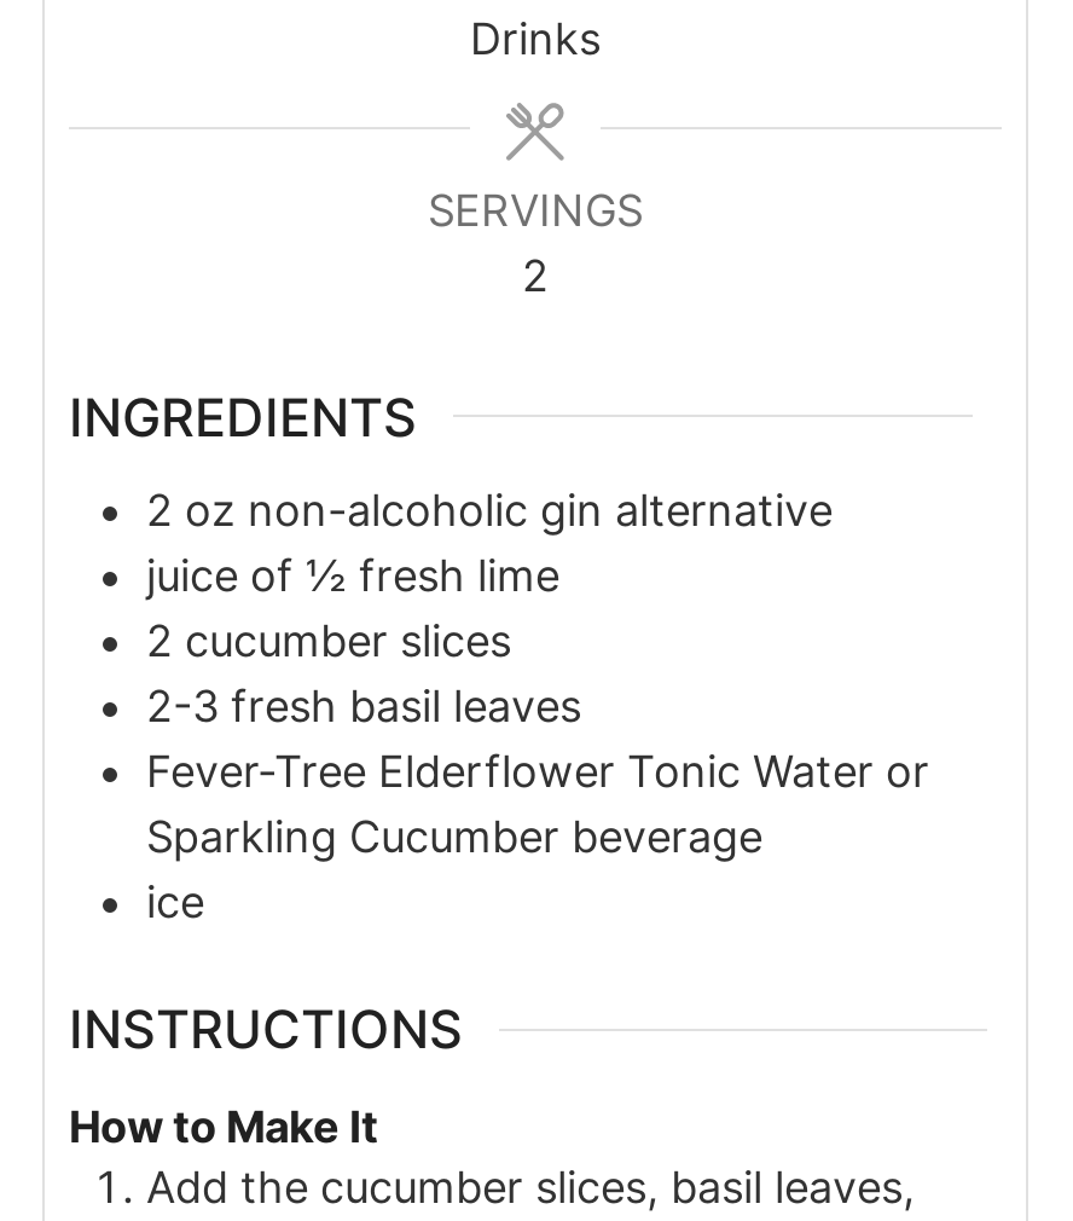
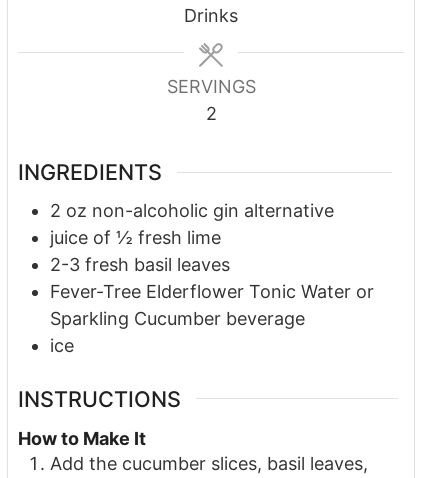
[146,614,511,665] 2 cucumber slices -> none

